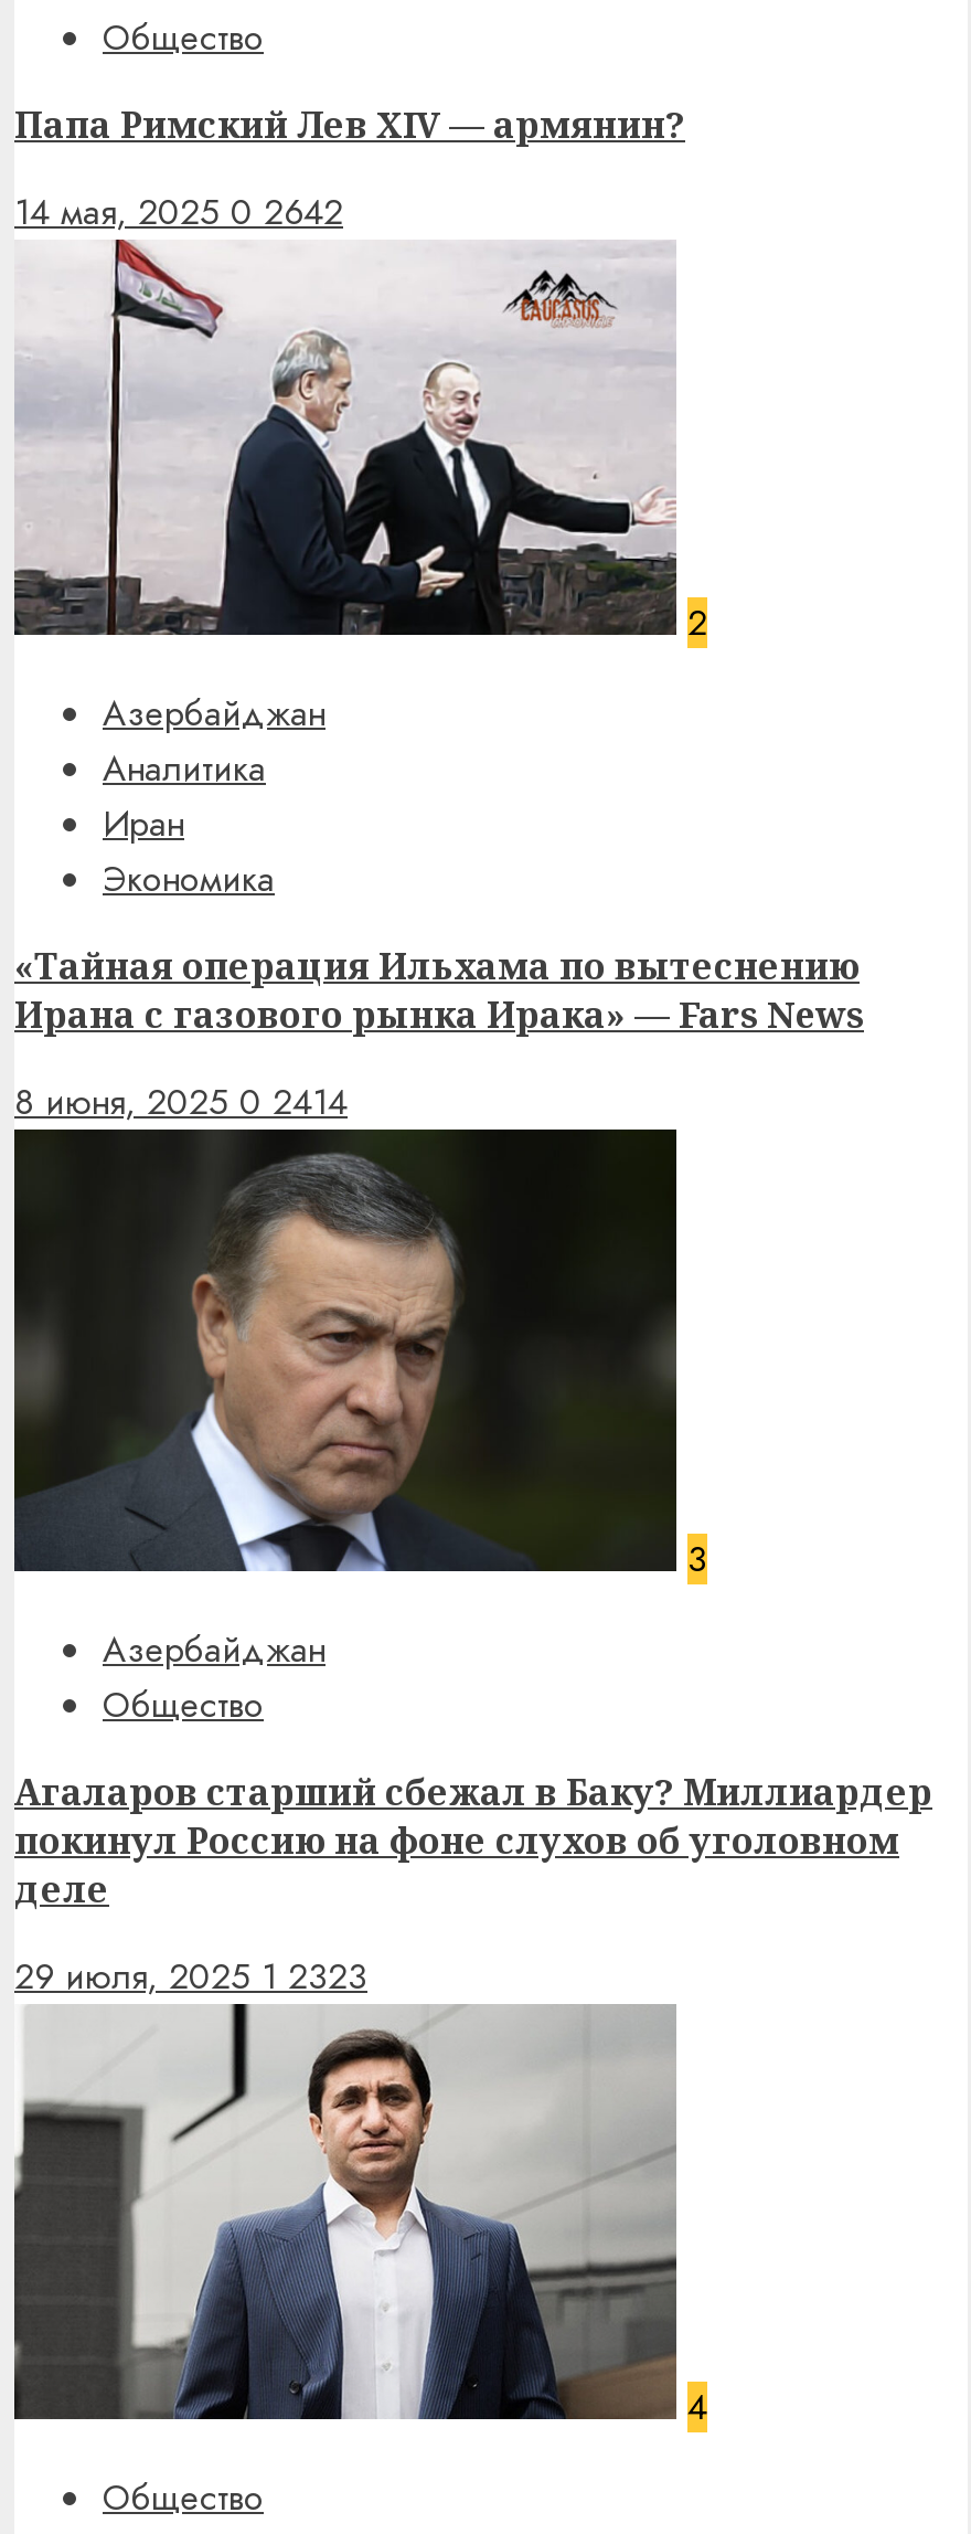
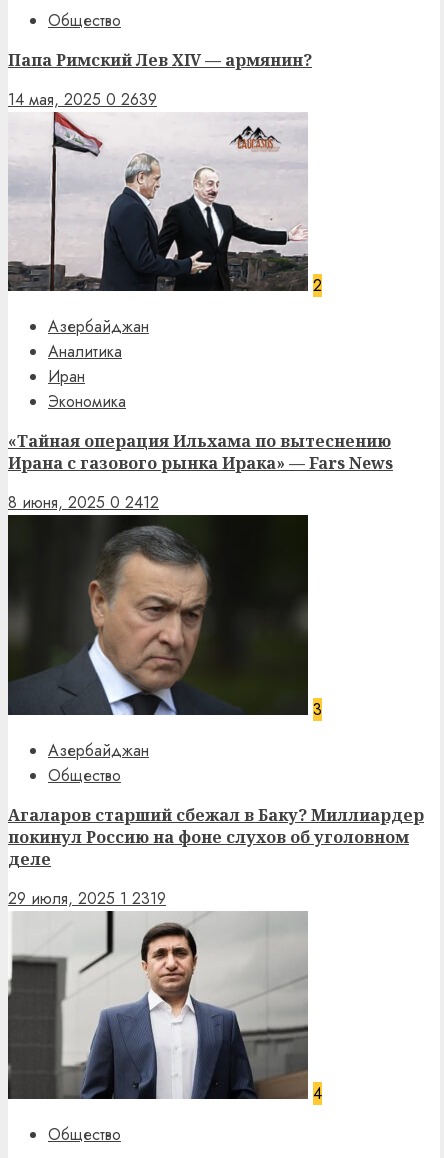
[14,187,343,238] 14 мая, 2025 0 2642 -> [8,88,157,111] 14 мая, 2025 0 2639
[14,1077,348,1128] 8 июня, 2025 0 2414 -> [8,491,159,514] 8 июня, 2025 0 2412
[14,1952,367,2002] 29 июля, 2025 1 2323 -> [8,887,166,910] 29 июля, 2025 1 2319

